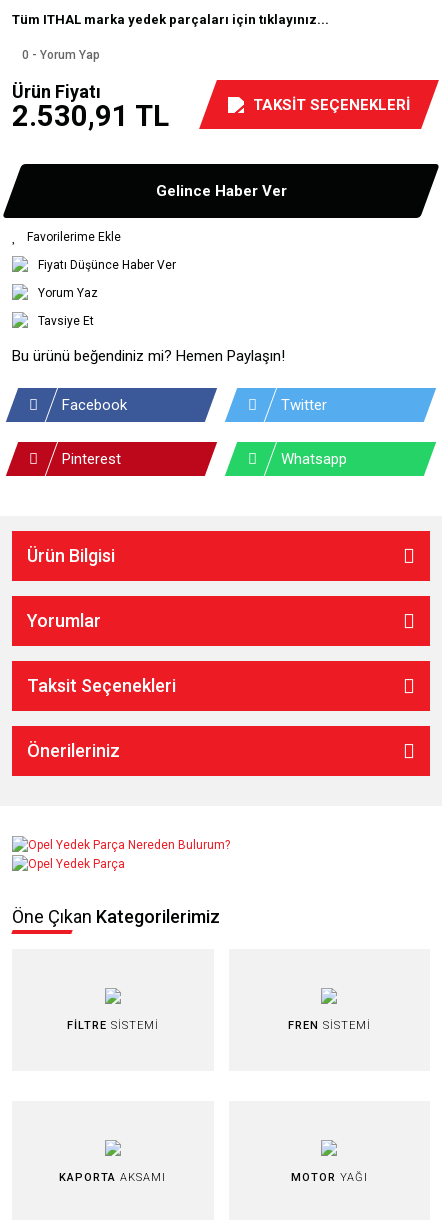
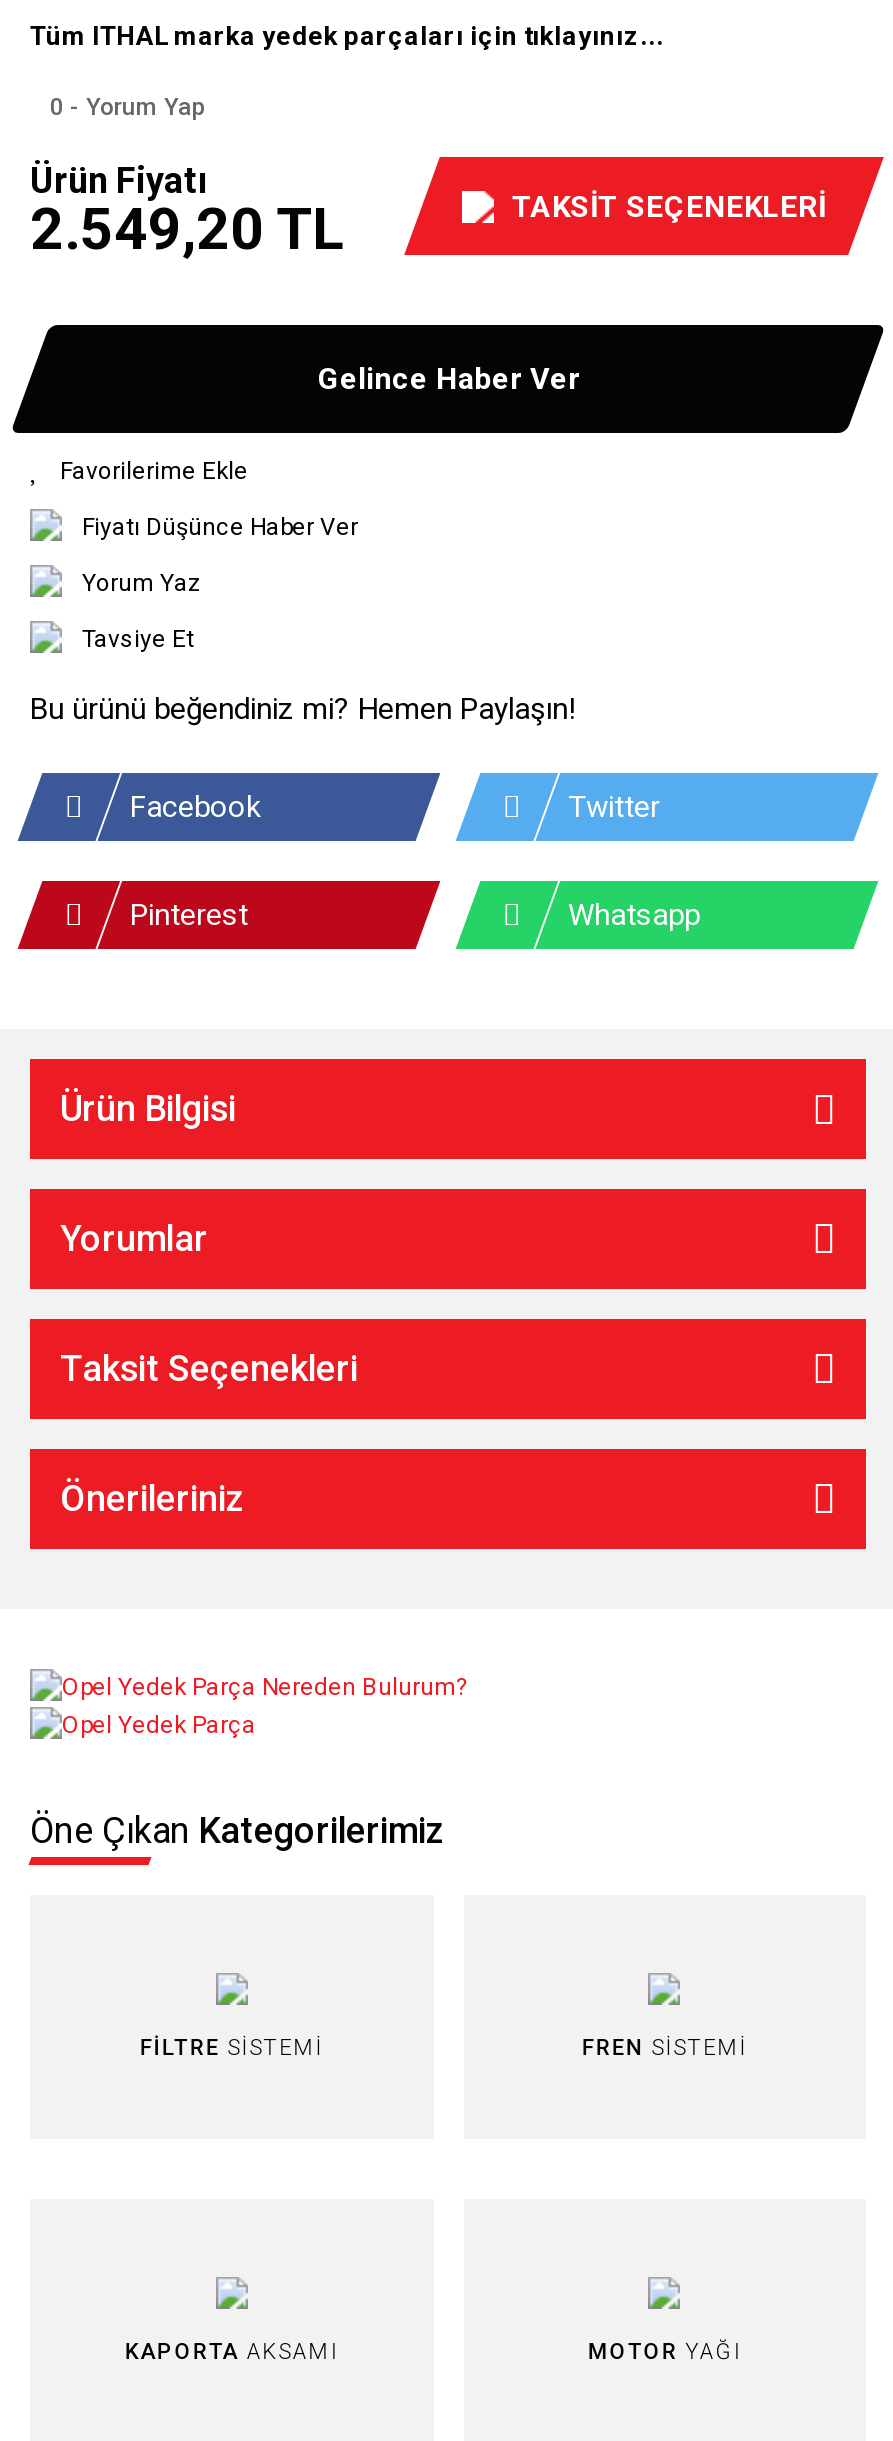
[12,98,169,132] 2.530,91 TL -> [30,194,344,262] 2.549,20 TL

